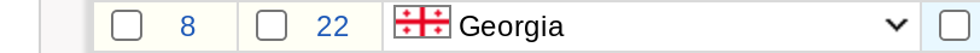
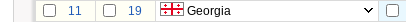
[180,10,197,43] 8 -> [68,4,82,18] 11
[316,10,350,43] 22 -> [128,4,142,18] 19

